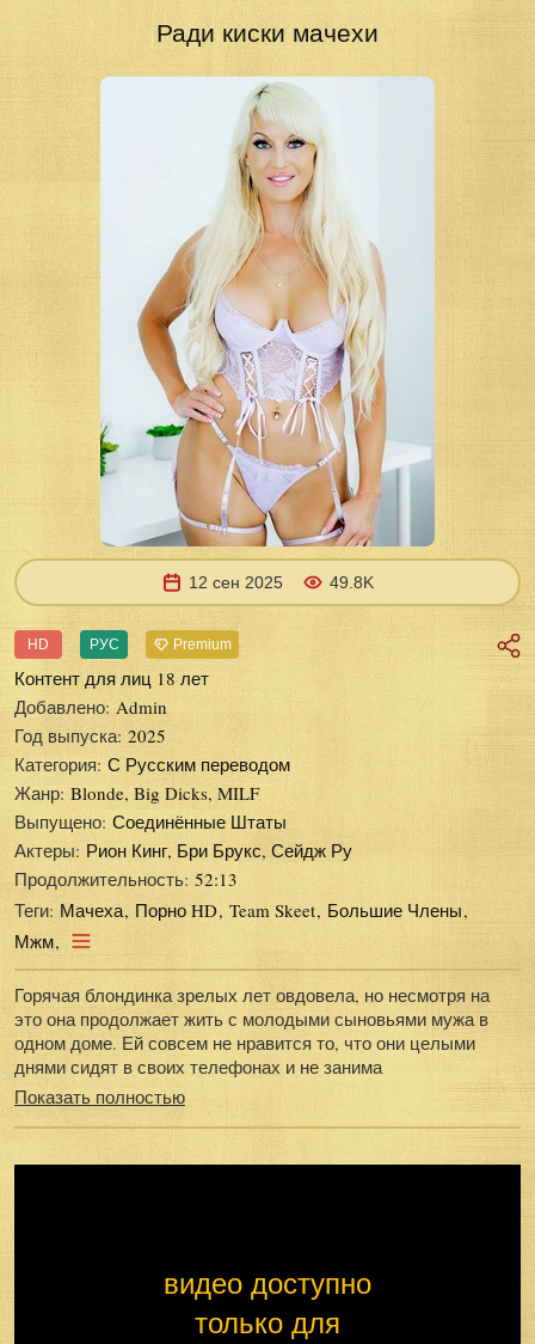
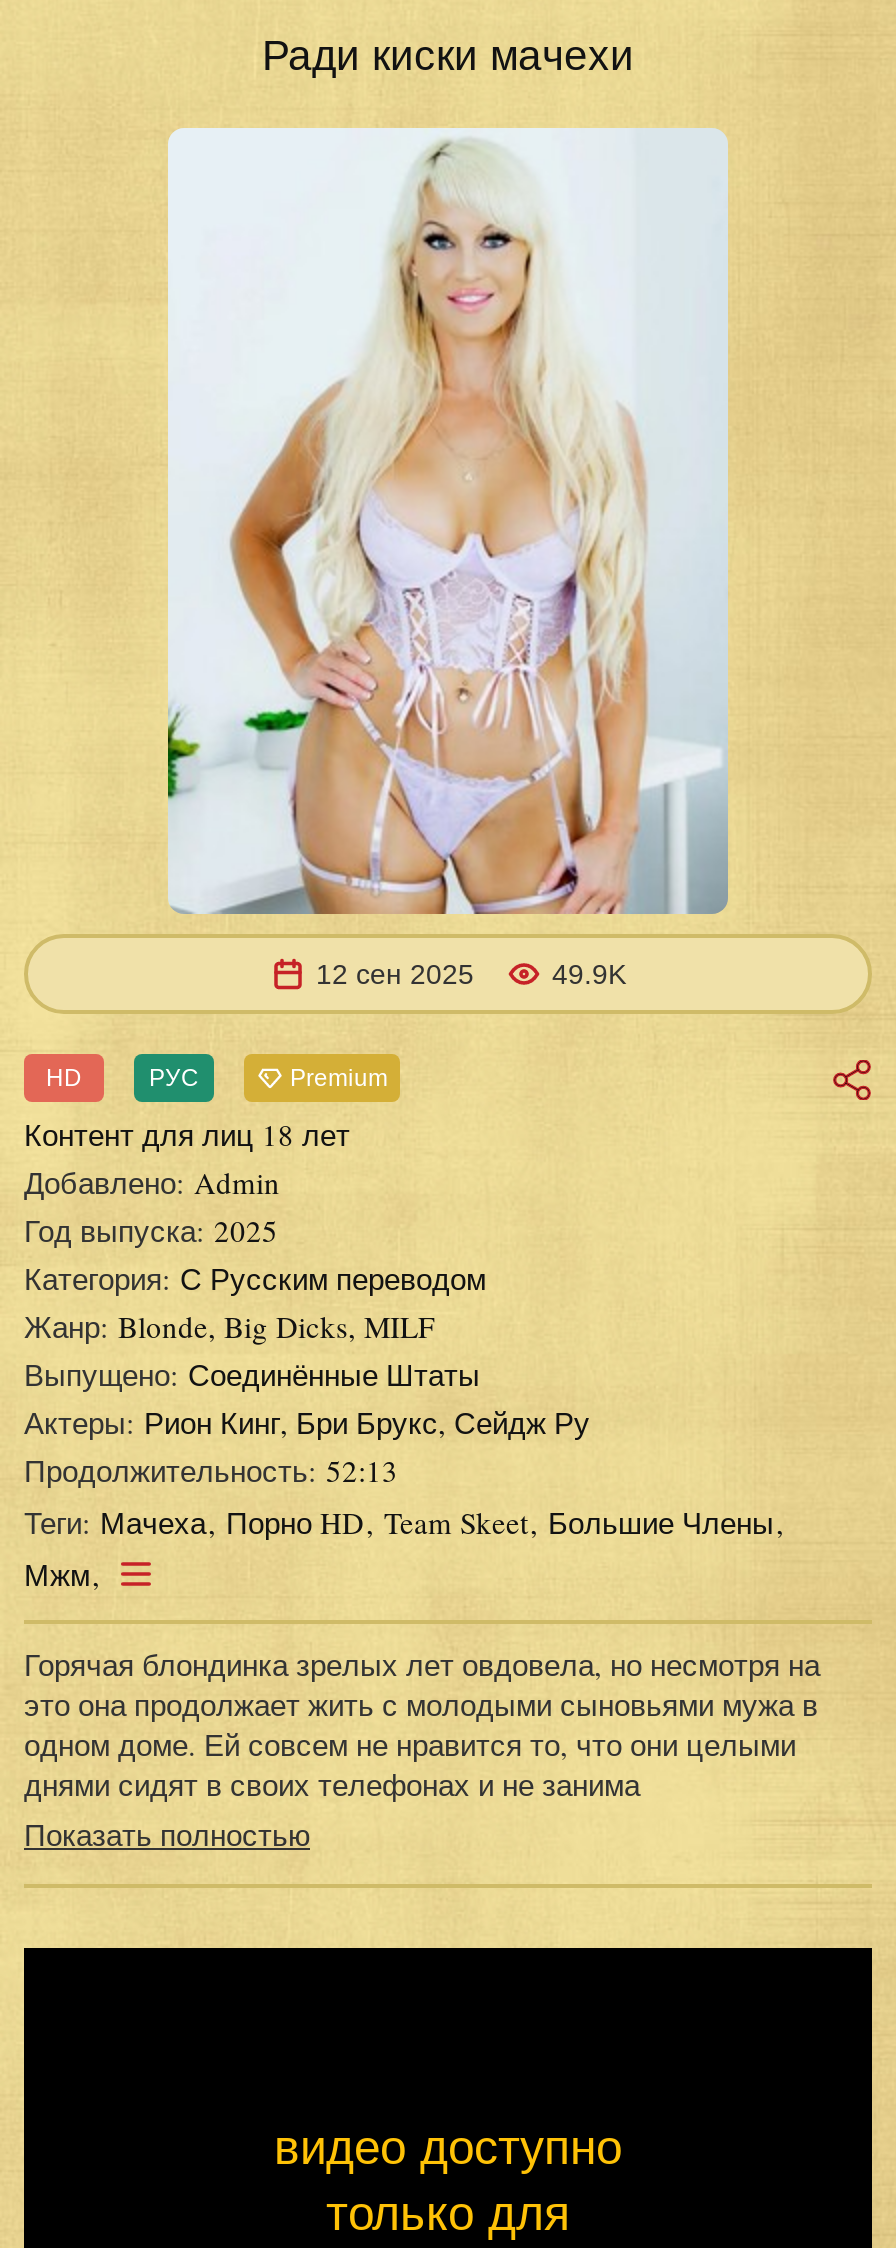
[189,573,374,592] 12 сен 2025 49.8K -> [316,958,626,990] 12 сен 2025 49.9K

